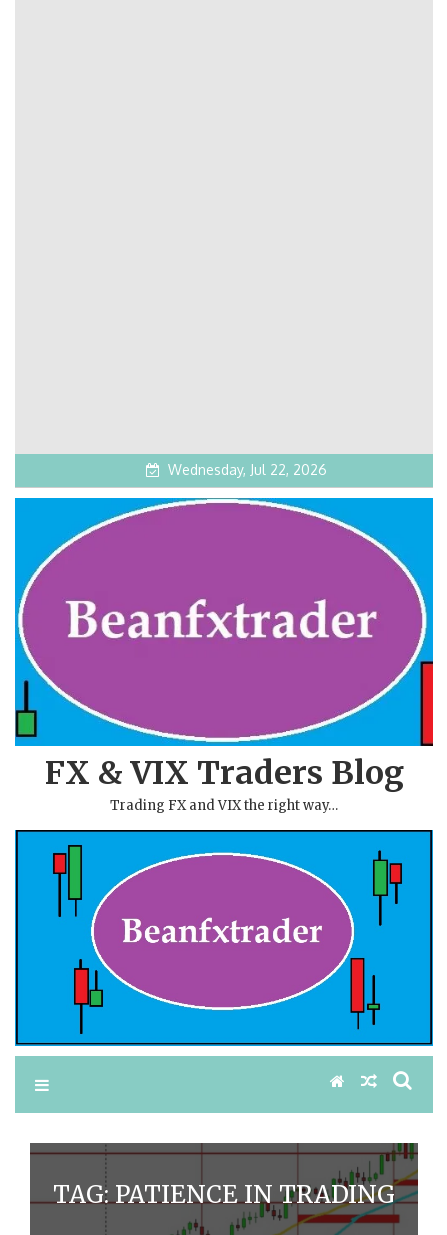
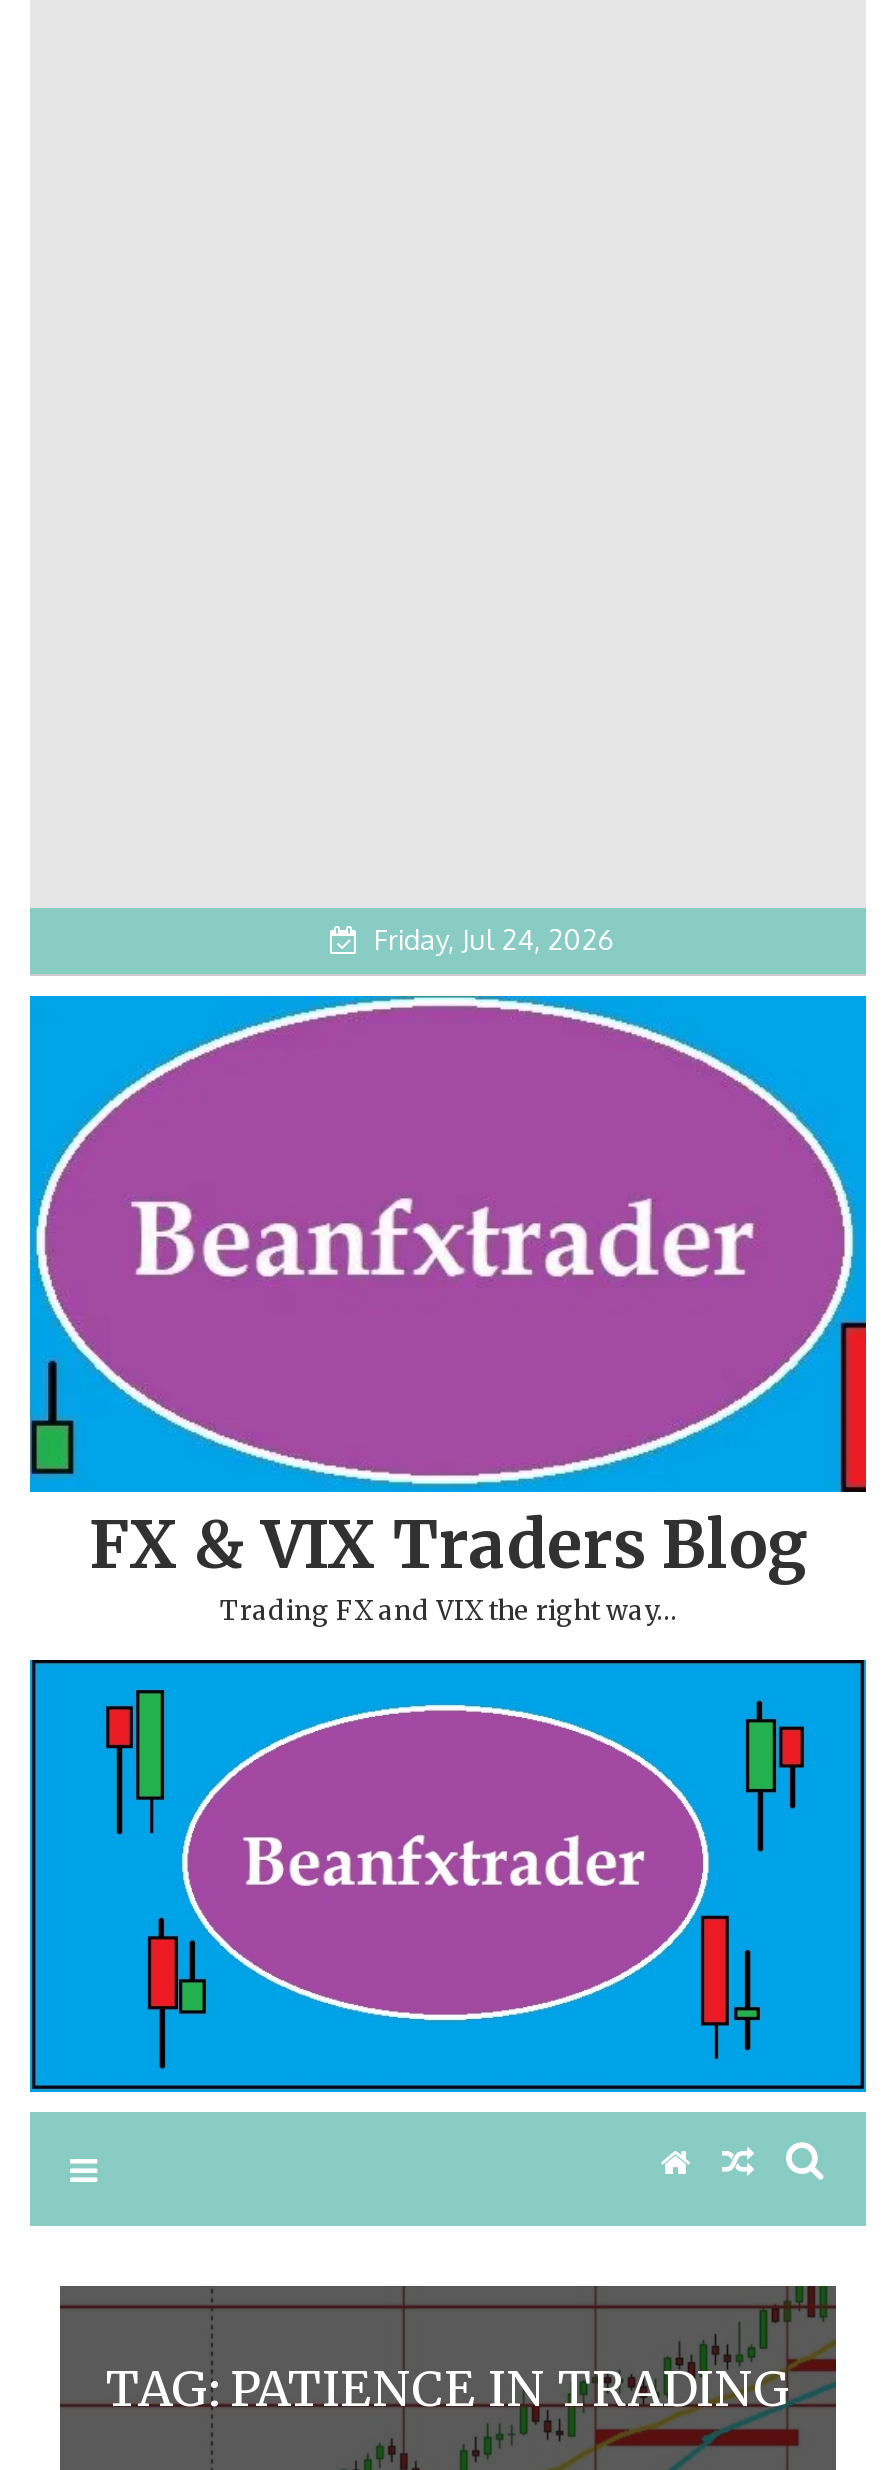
[164,461,327,478] Wednesday, Jul 22, 2026 -> [366,922,616,956] Friday, Jul 24, 2026

